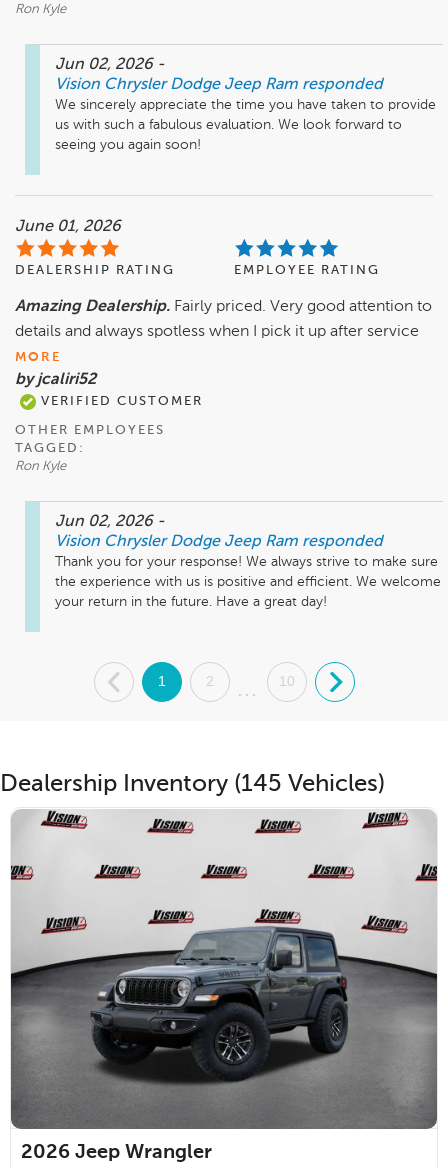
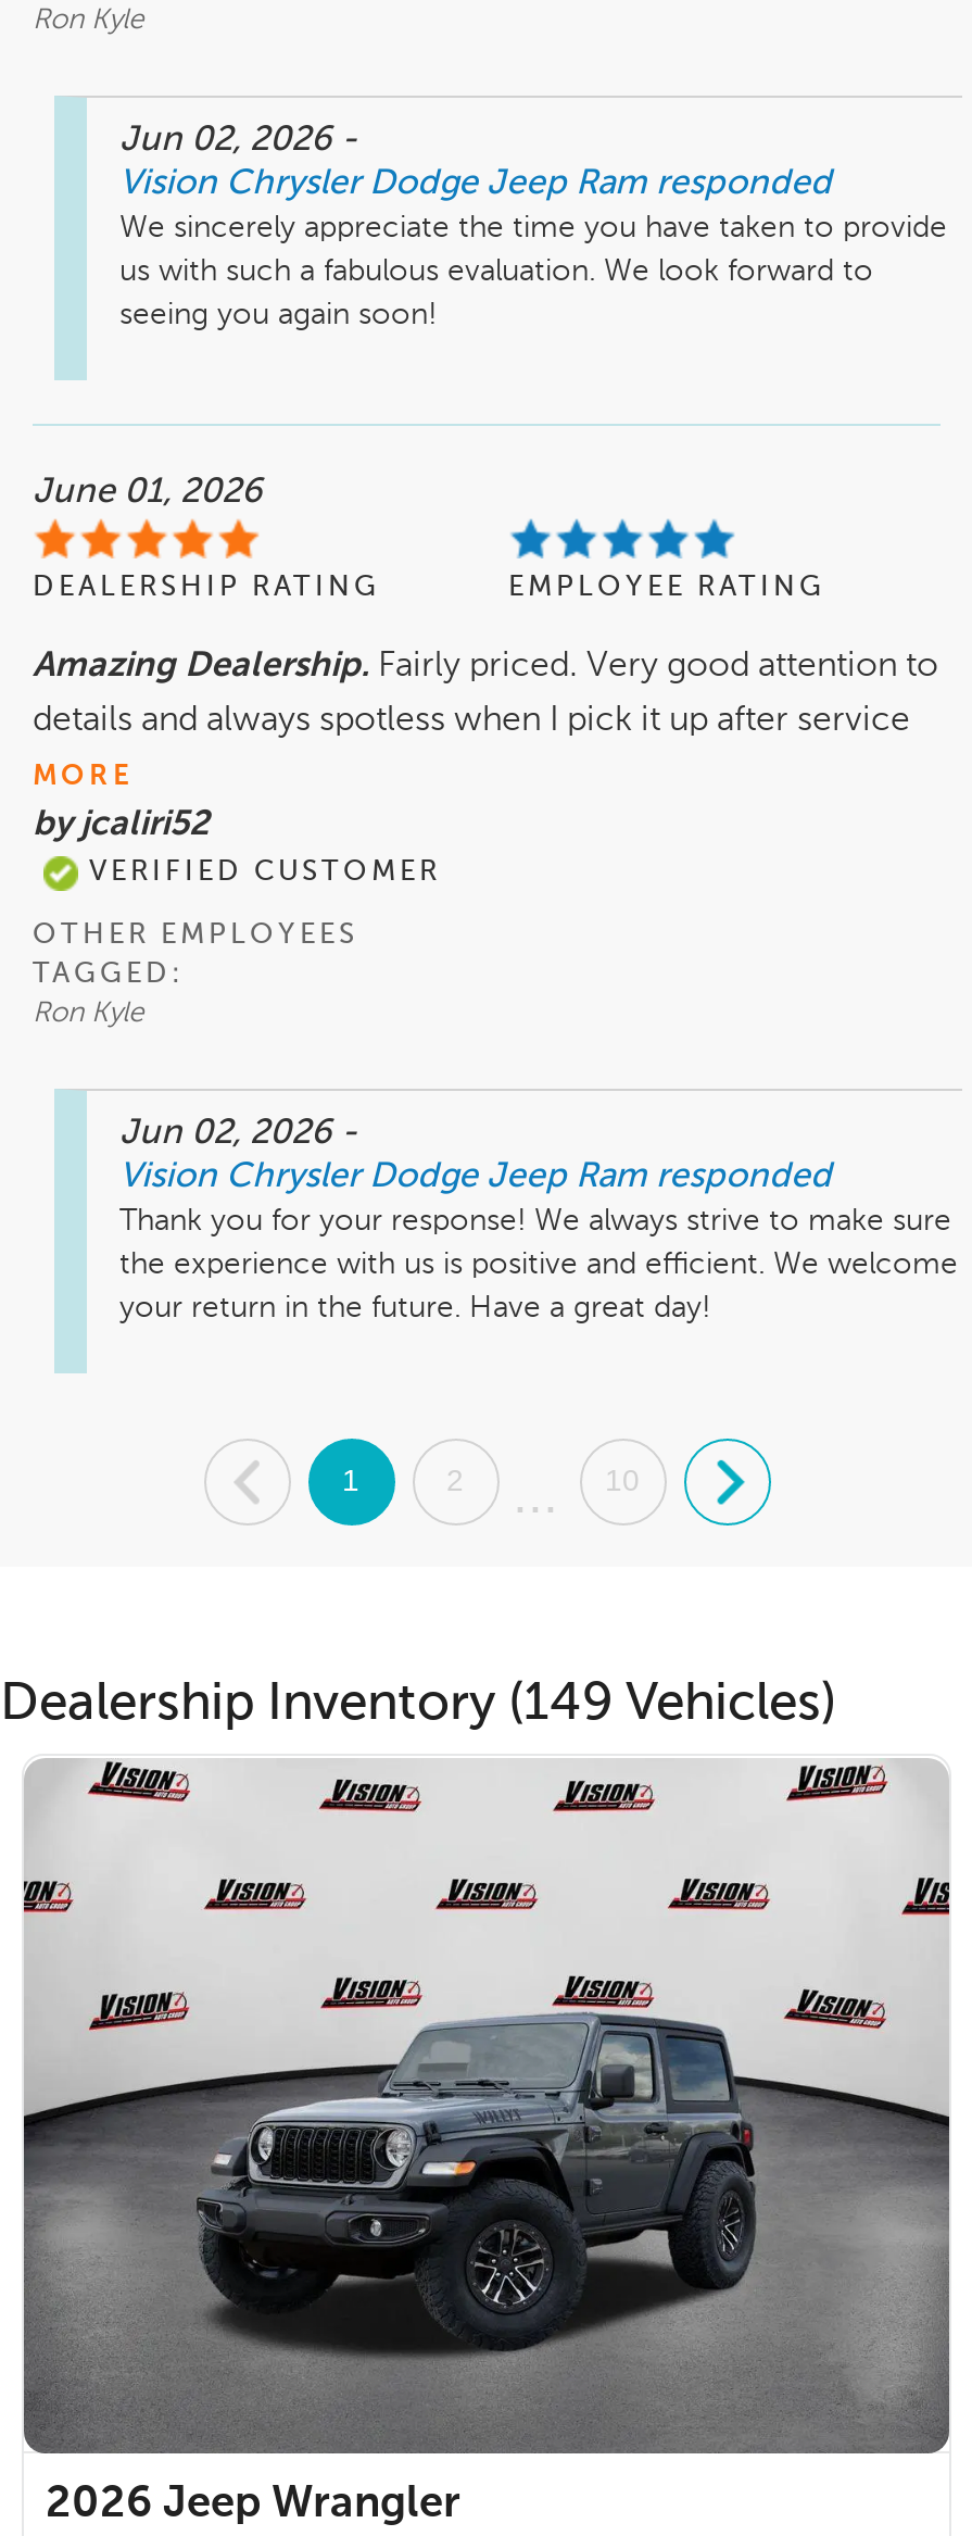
[0,772,385,796] Dealership Inventory (145 Vehicles) -> [0,1678,836,1730] Dealership Inventory (149 Vehicles)

